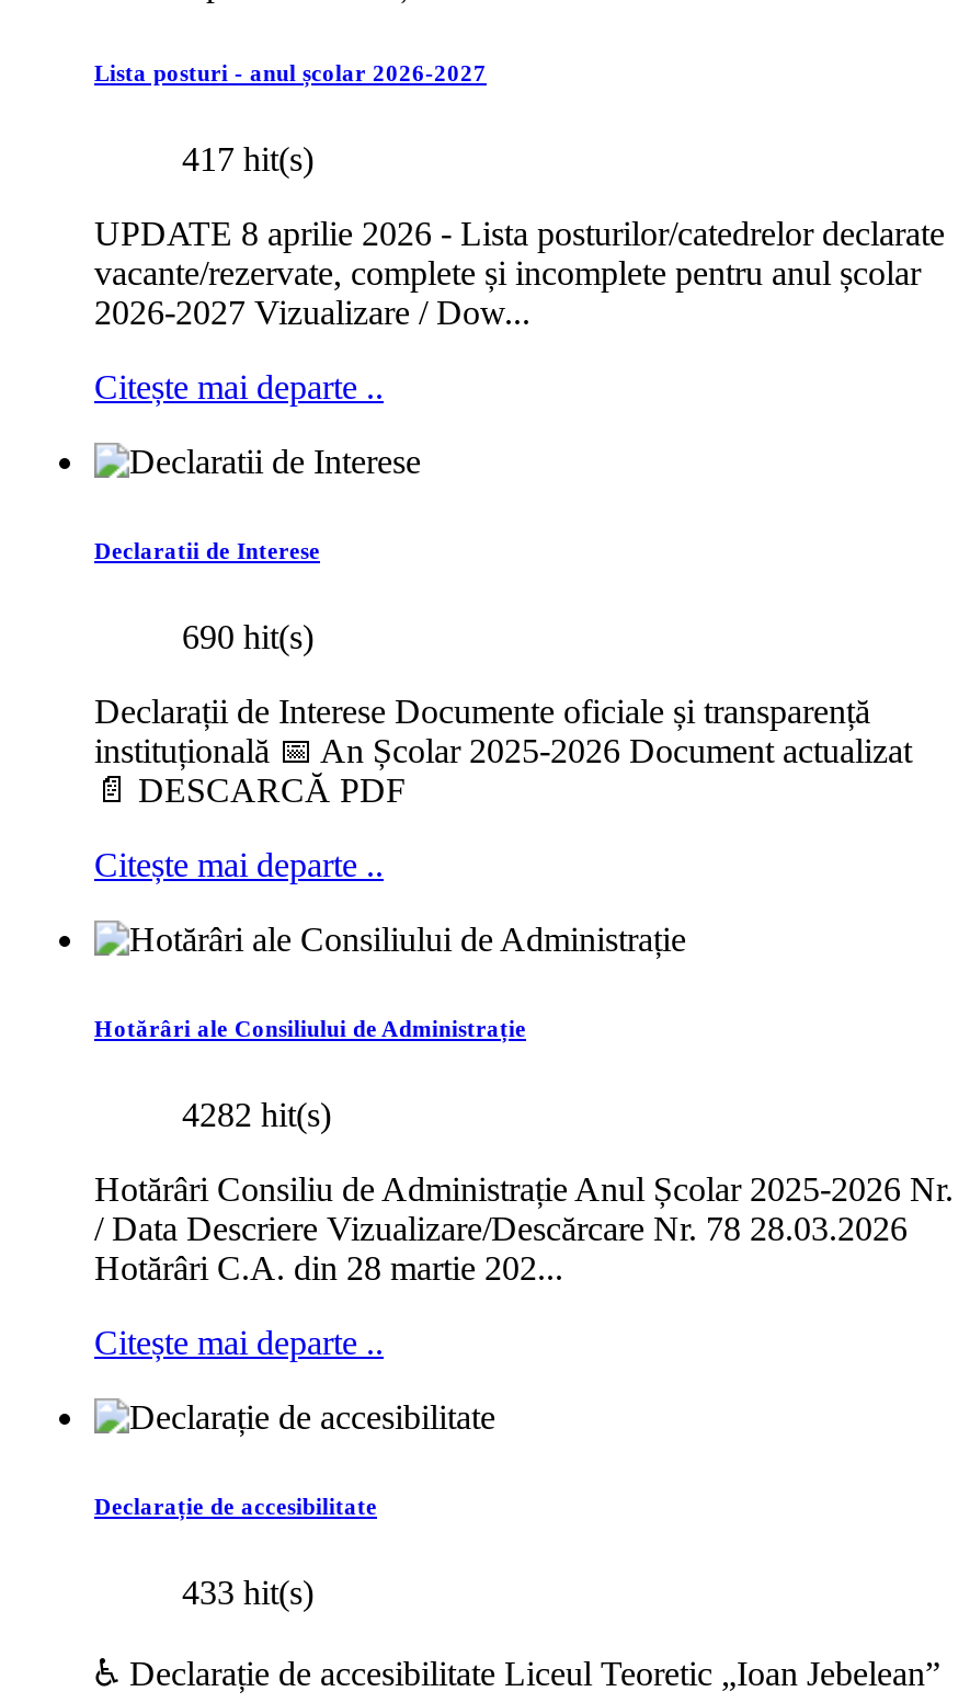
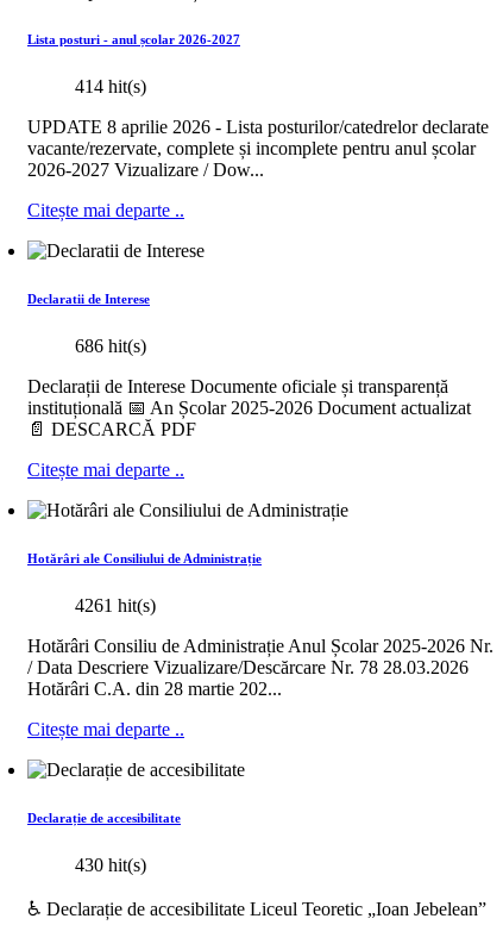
[182,141,313,178] 417 hit(s) -> [75,77,146,97] 414 hit(s)
[182,619,313,656] 690 hit(s) -> [75,336,146,356] 686 hit(s)
[182,1096,331,1134] 4282 hit(s) -> [75,595,156,616] 4261 hit(s)
[182,1574,313,1611] 433 hit(s) -> [75,855,146,875] 430 hit(s)

